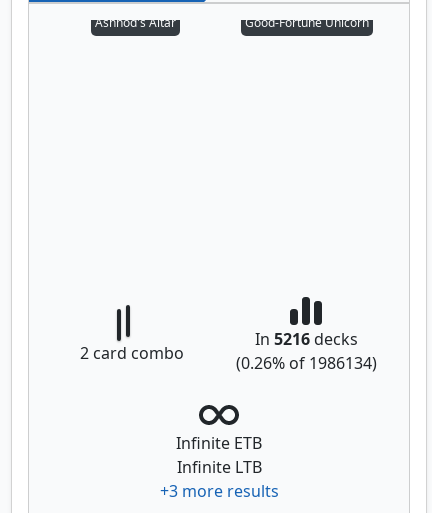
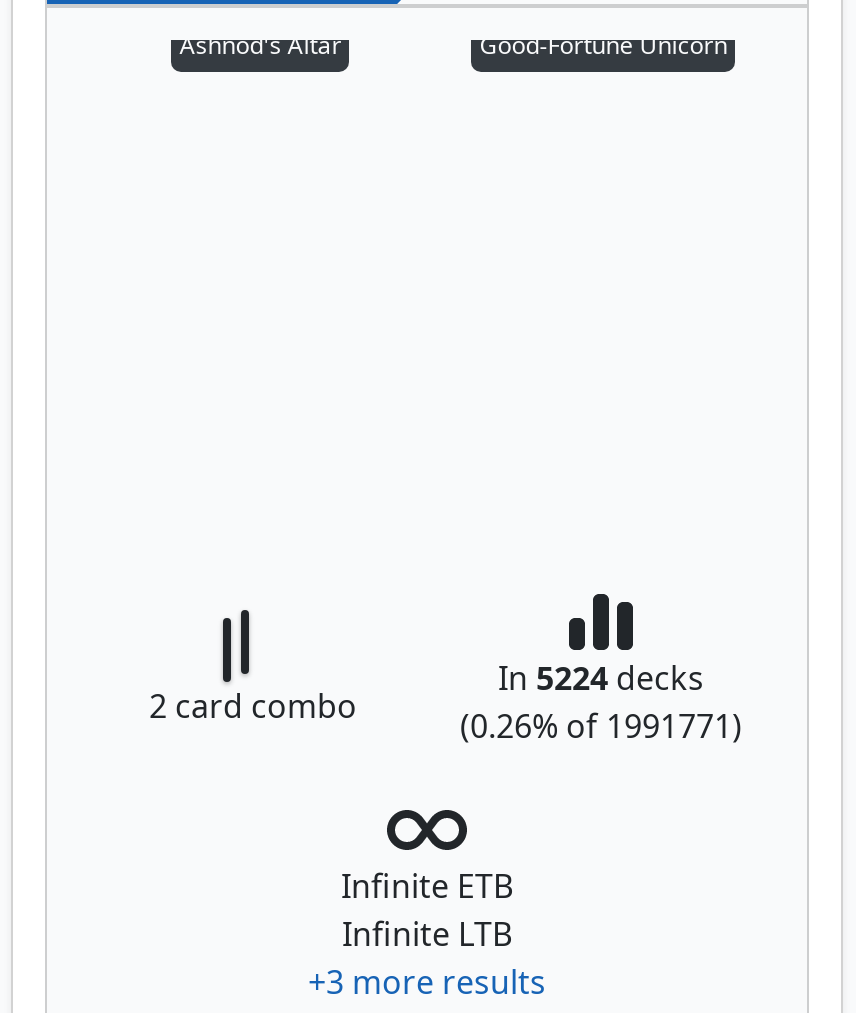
[254,328,357,350] In 5216 decks -> [498,656,704,700] In 5224 decks
[235,352,376,374] (0.26% of 1986134) -> [460,704,742,748] (0.26% of 1991771)

